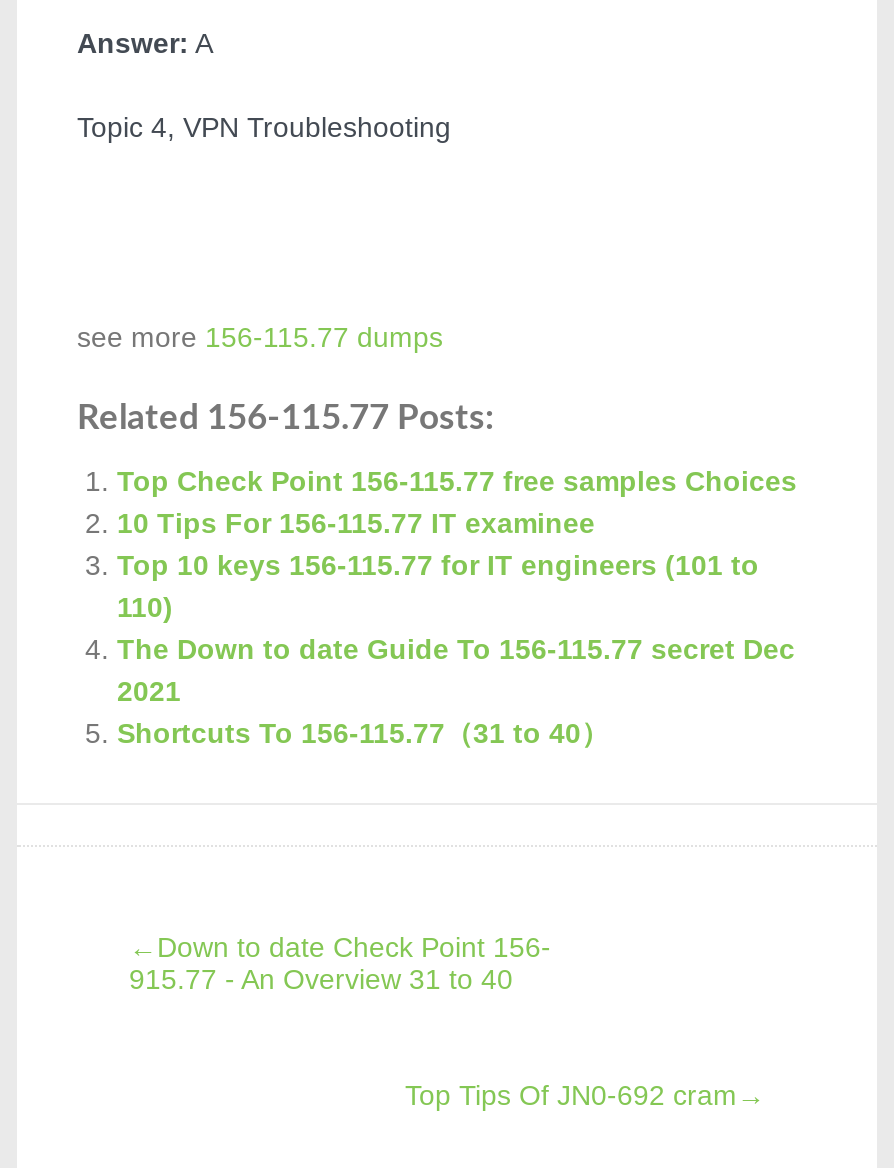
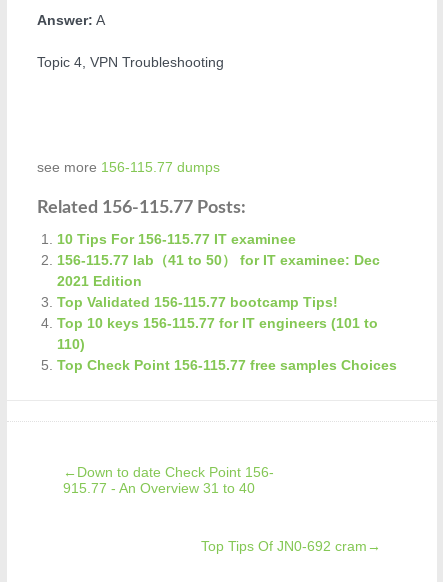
moved [117,464,797,496] -> [57,357,397,373]: Top Check Point 156-115.77 free samples Choices
moved [117,506,595,538] -> [57,231,296,247]: 10 Tips For 156-115.77 IT examinee
none -> [57,252,380,310] 156-115.77 lab（41 to 50） for IT examinee: Dec | 2021 Edition | Top Validated 156-115.77 bootcamp Tips!
moved [117,548,759,622] -> [57,315,378,352]: Top 10 keys 156-115.77 for IT engineers (101 to | 110)
[117,632,795,748] The Down to date Guide To 156-115.77 secret Dec | 2021 | Shortcuts To 156-115.77（31 to 40） -> none

